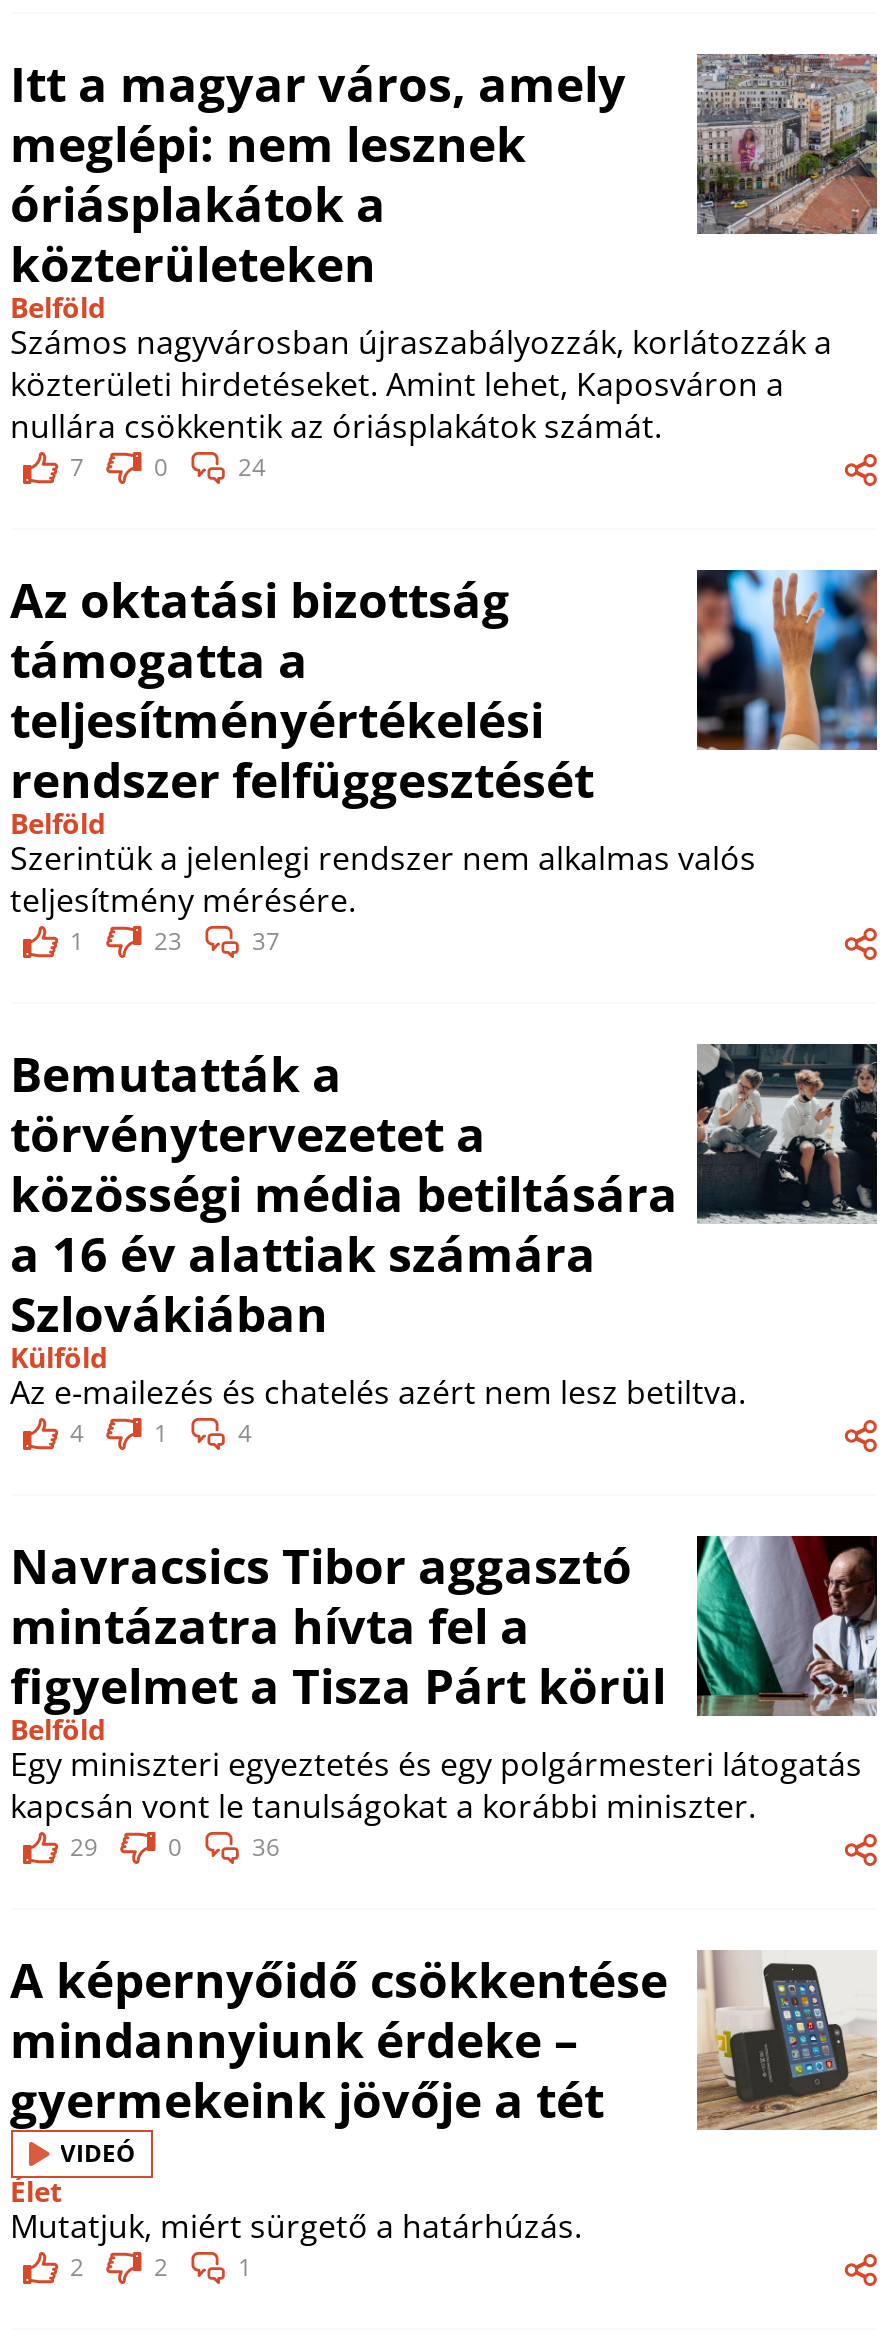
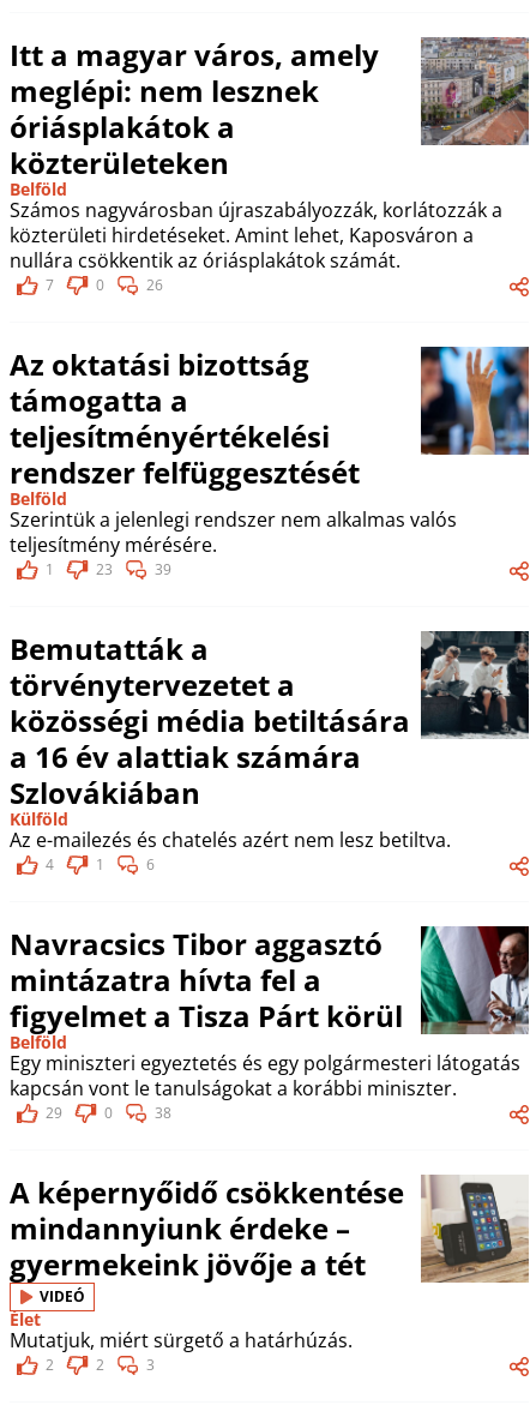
[238,449,266,483] 24 -> [146,274,162,295] 26
[252,923,280,957] 37 -> [154,559,171,579] 39
[238,1415,252,1449] 4 -> [146,854,154,874] 6
[252,1829,280,1863] 36 -> [154,1102,171,1123] 38
[238,2249,252,2283] 1 -> [146,1354,154,1375] 3

